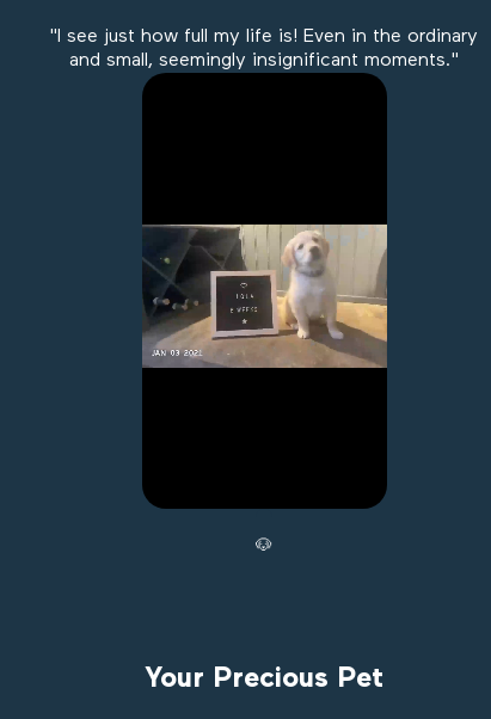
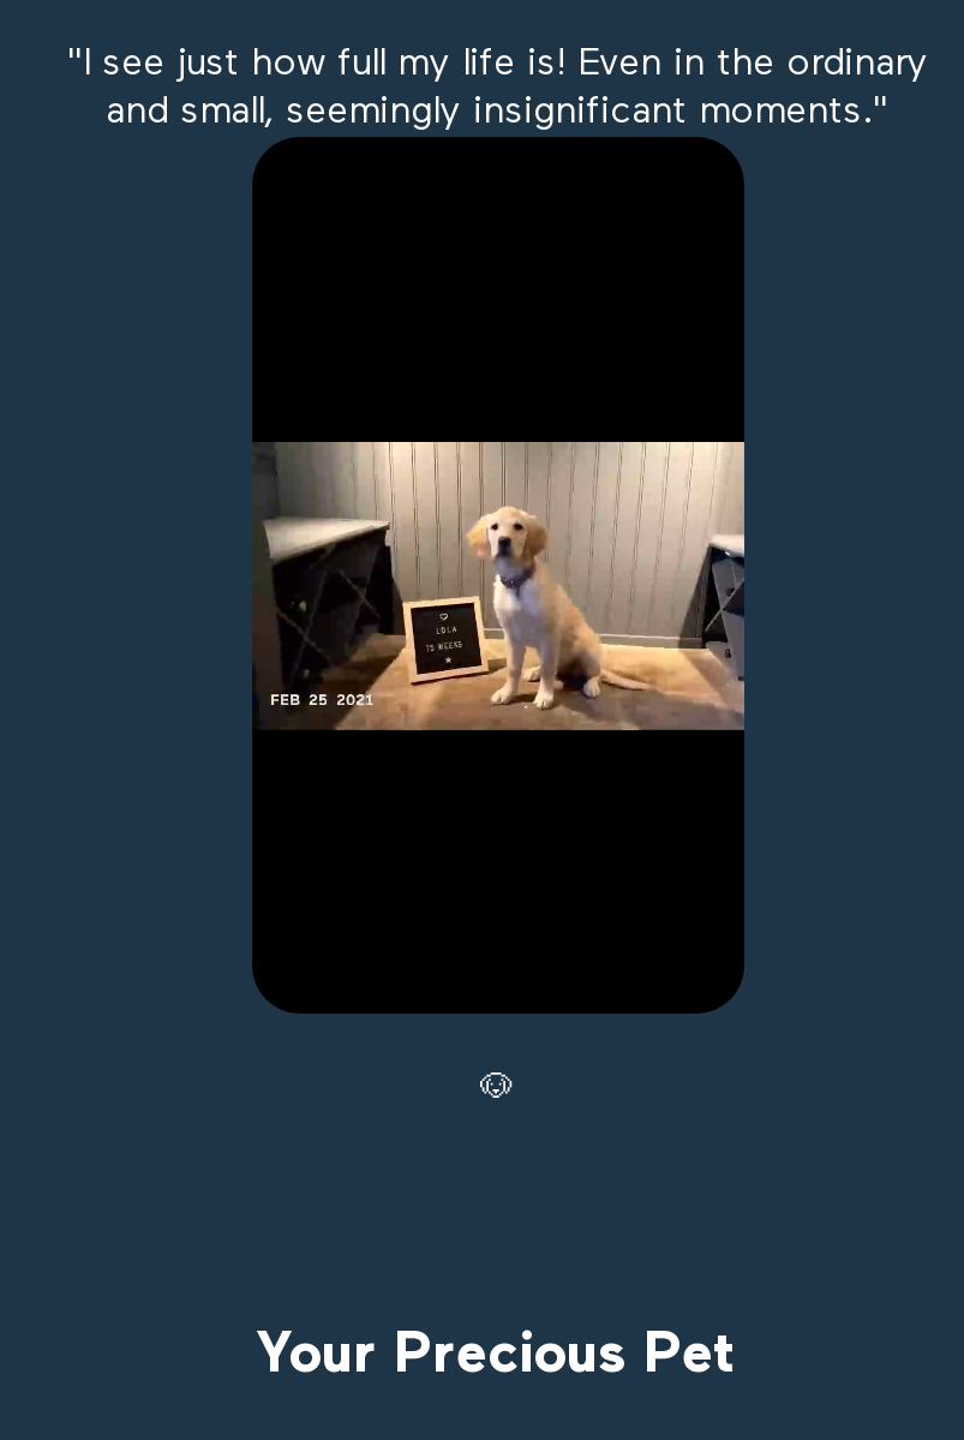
[142,225,388,368] [image] -> [252,442,744,730] [image]

